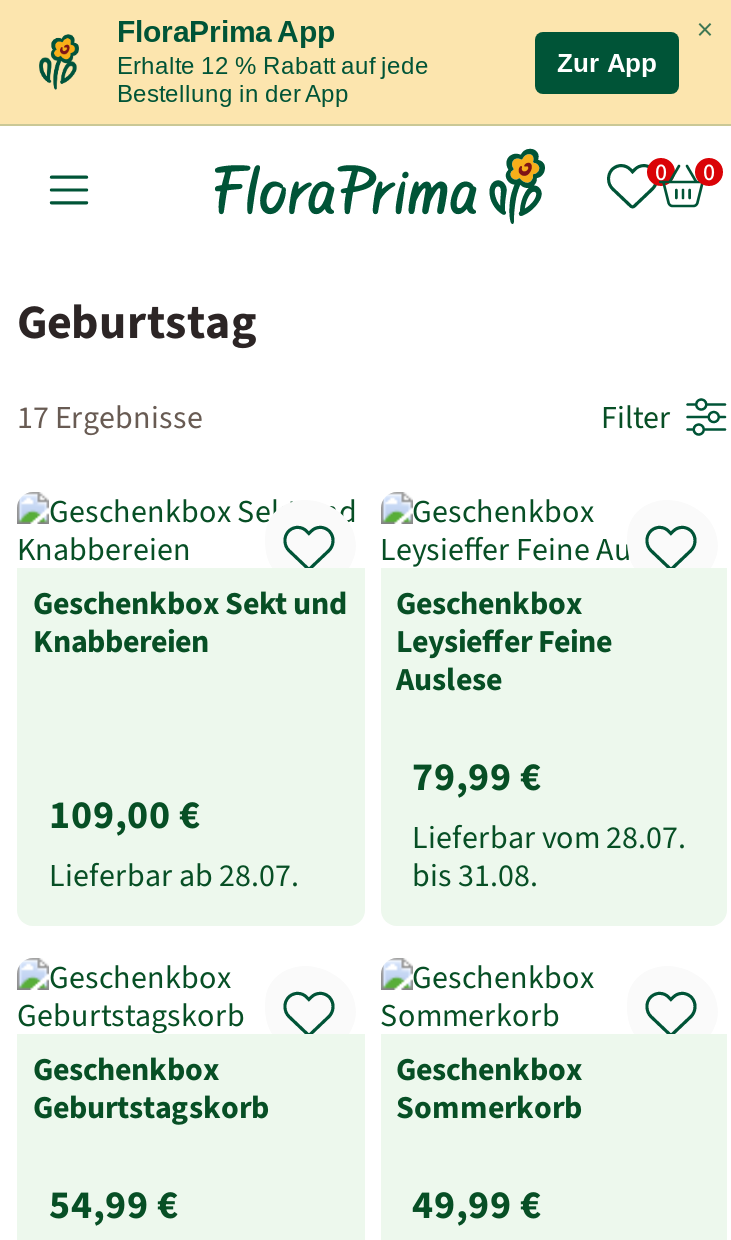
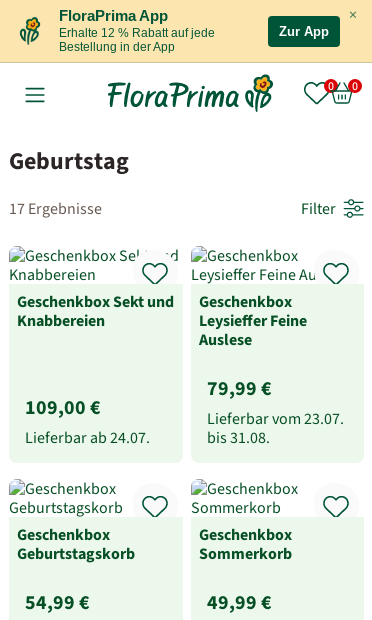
[412,816,686,858] Lieferbar vom 28.07. -> [206,408,343,429] Lieferbar vom 23.07.
[49,854,299,896] Lieferbar ab 28.07. -> [25,427,150,448] Lieferbar ab 24.07.

